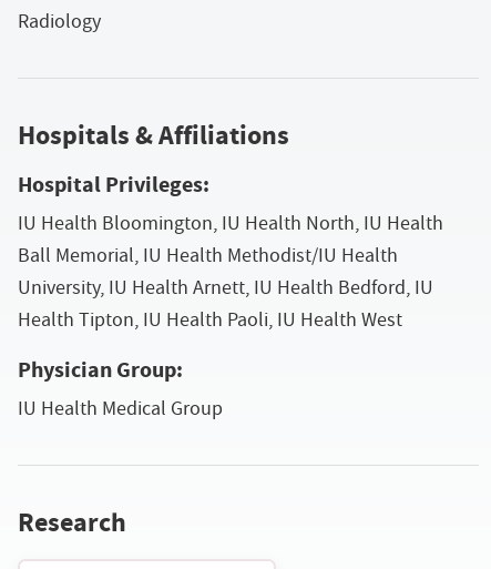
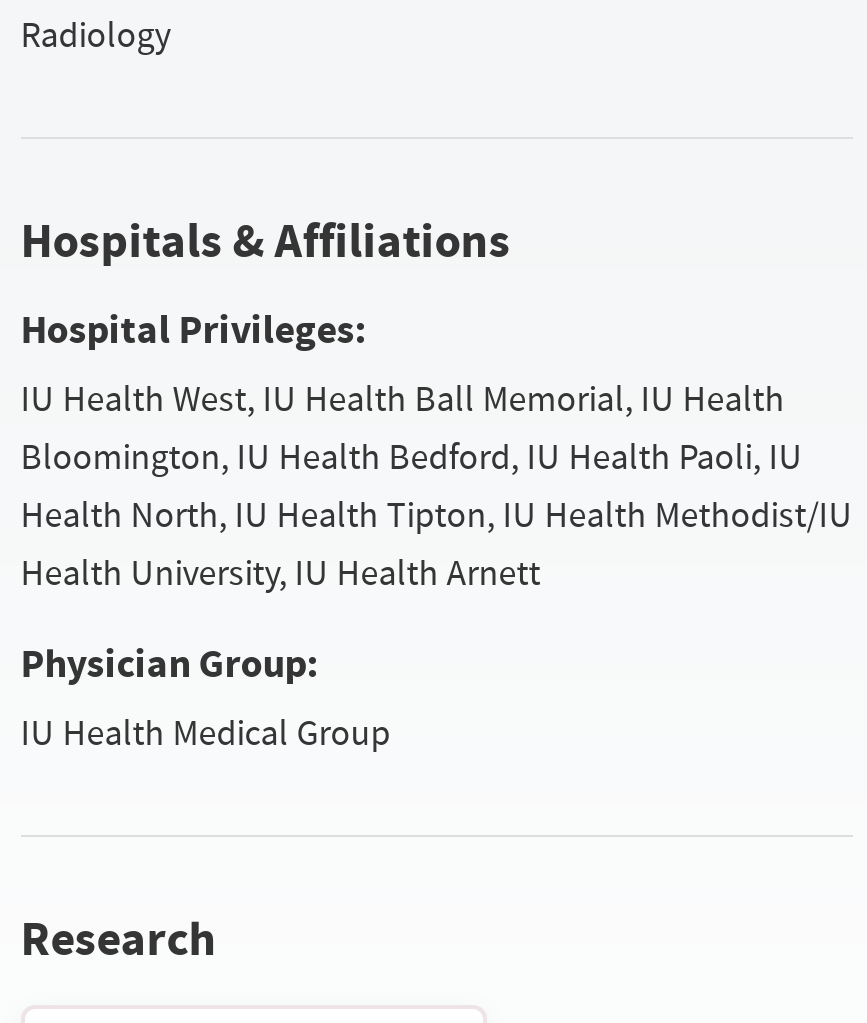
[17,211,443,333] IU Health Bloomington, IU Health North, IU Health | Ball Memorial, IU Health Methodist/IU Health | University, IU Health Arnett, IU Health Bedford, IU | Health Tipton, IU Health Paoli, IU Health West -> [20,377,852,597] IU Health West, IU Health Ball Memorial, IU Health | Bloomington, IU Health Bedford, IU Health Paoli, IU | Health North, IU Health Tipton, IU Health Methodist/IU | Health University, IU Health Arnett

